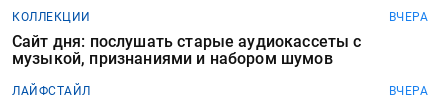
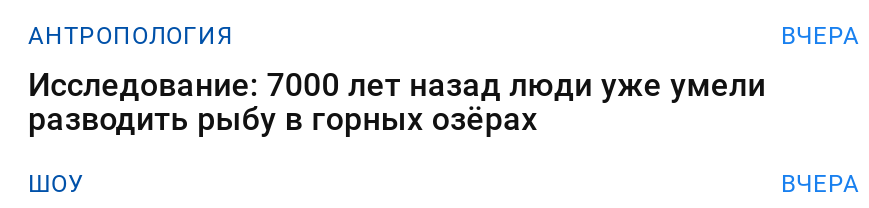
[12,10,90,24] КОЛЛЕКЦИИ -> [28,23,234,51] АНТРОПОЛОГИЯ
[12,32,362,68] Сайт дня: послушать старые аудиокассеты с | музыкой, признаниями и набором шумов -> [28,67,766,139] Исследование: 7000 лет назад люди уже умели | разводить рыбу в горных озёрах
[12,84,90,98] ЛАЙФСТАЙЛ -> [28,171,85,199] ШОУ

